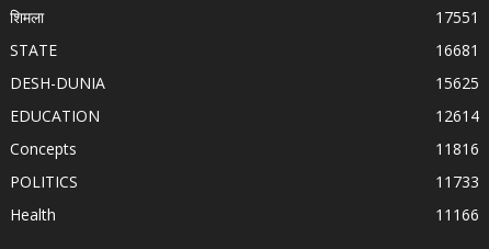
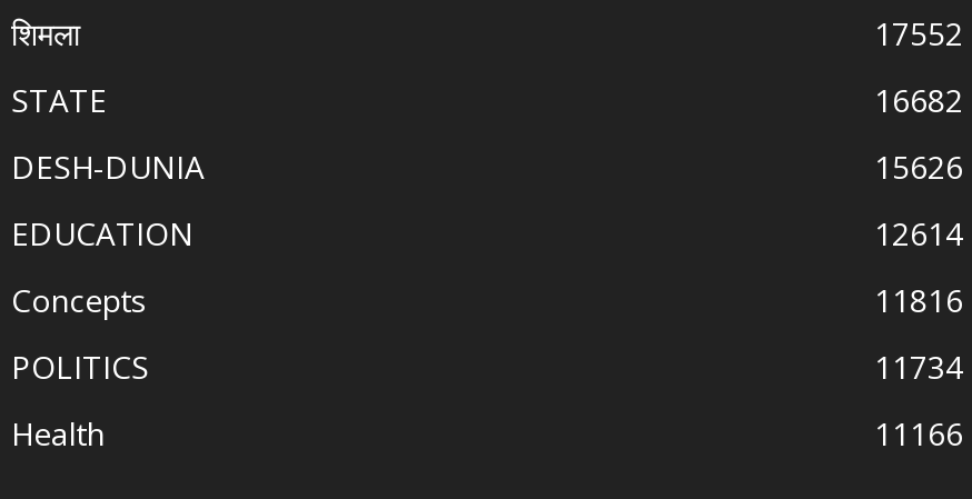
[435,6,479,27] 17551 -> [874,12,963,54] 17552
[435,39,479,60] 16681 -> [874,78,963,121] 16682
[435,72,479,93] 15625 -> [874,145,963,187] 15626
[435,171,479,192] 11733 -> [874,345,963,387] 11734

